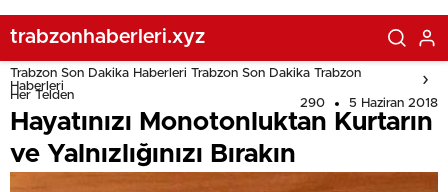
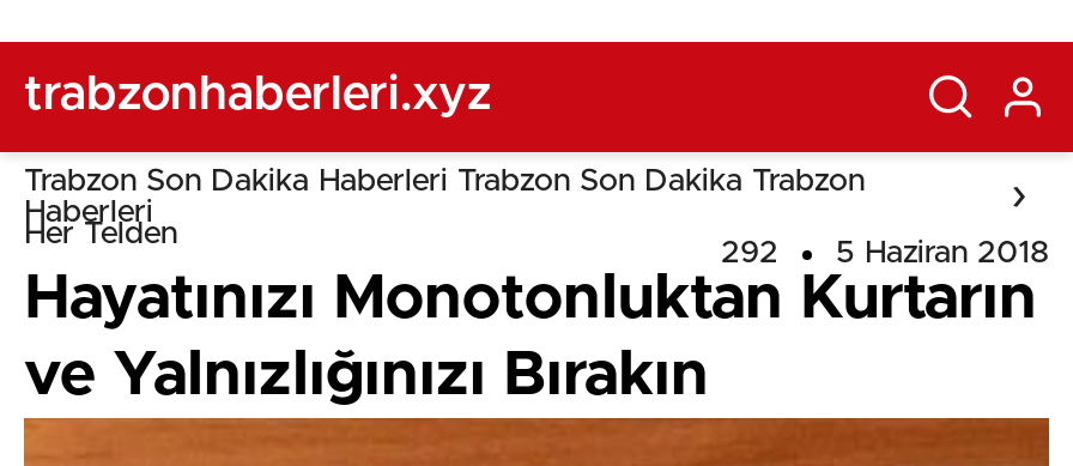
[300,97,438,110] 290 5 Haziran 2018 -> [721,238,1049,270] 292 5 Haziran 2018

